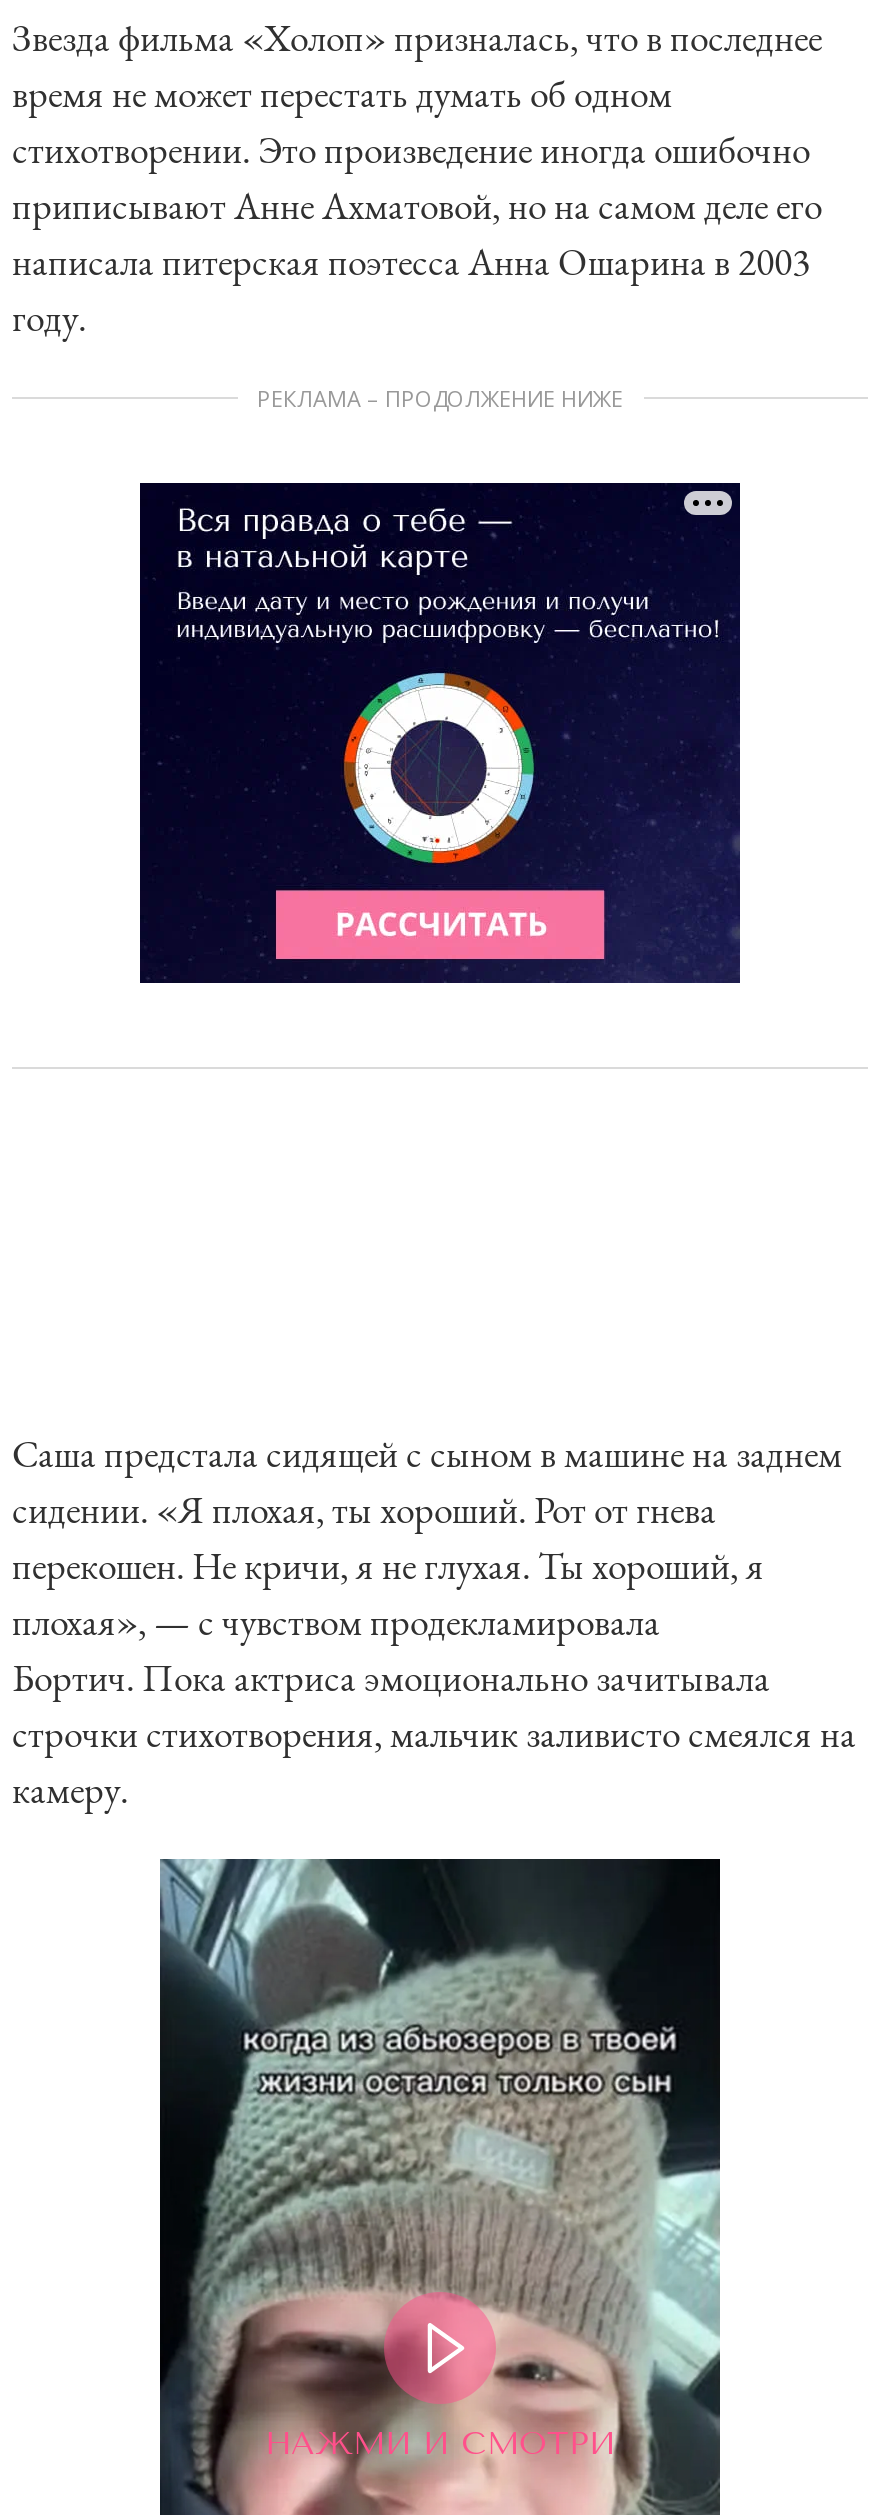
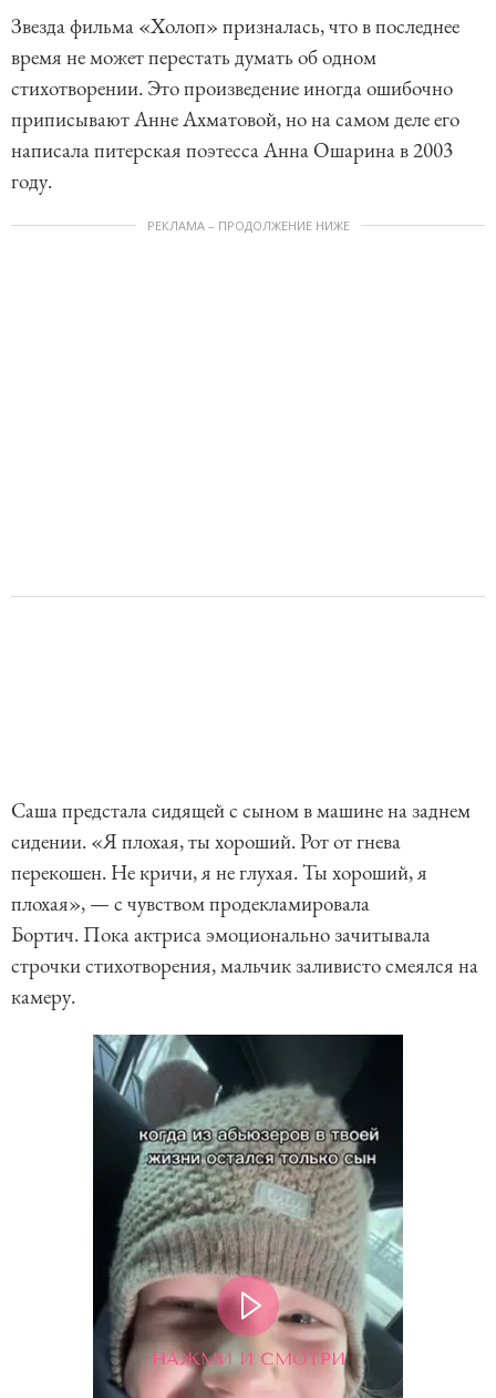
[138,481,742,985] [image] -> none

